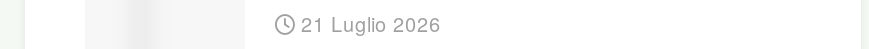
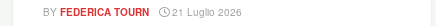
none -> [43,5,149,19] BY FEDERICA TOURN

